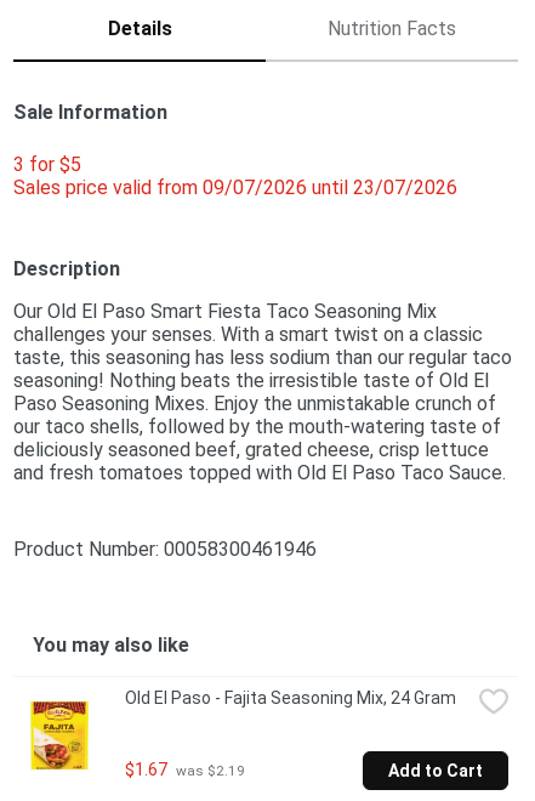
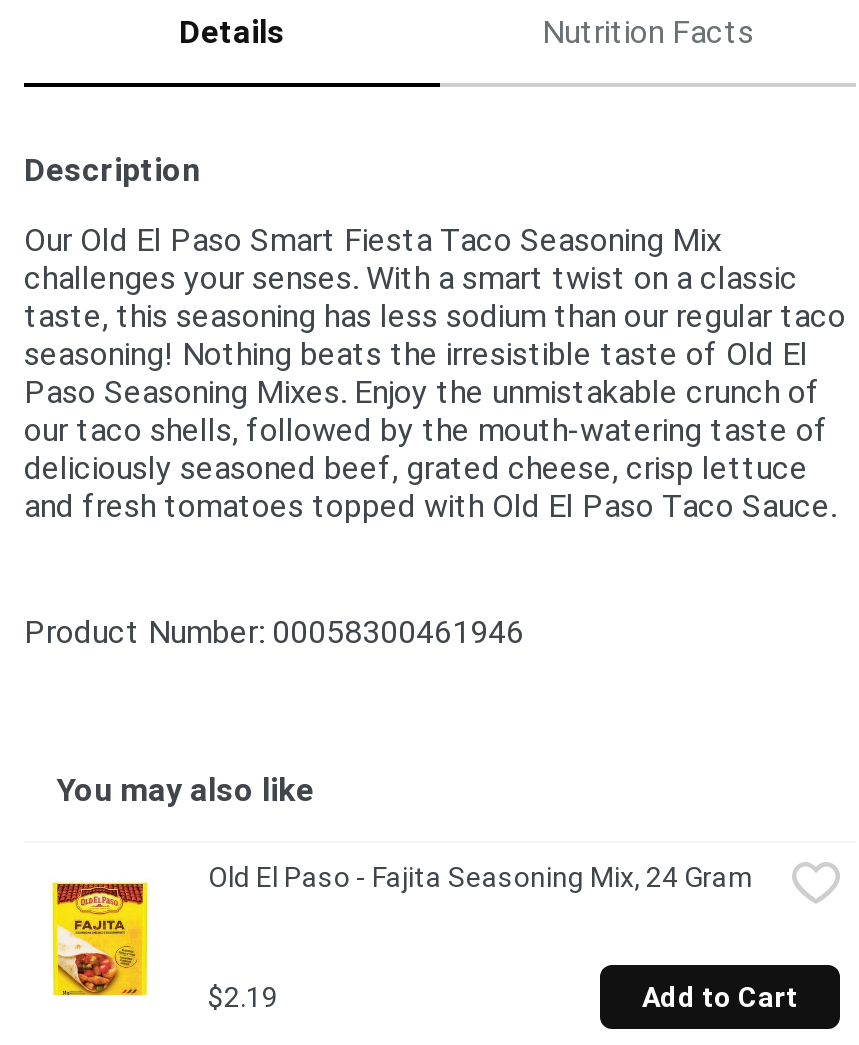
[13,101,457,199] Sale Information | 3 for $5 | Sales price valid from 09/07/2026 until 23/07/2026 -> none
[125,760,245,779] $1.67 was $2.19 -> [208,980,278,1012] $2.19

